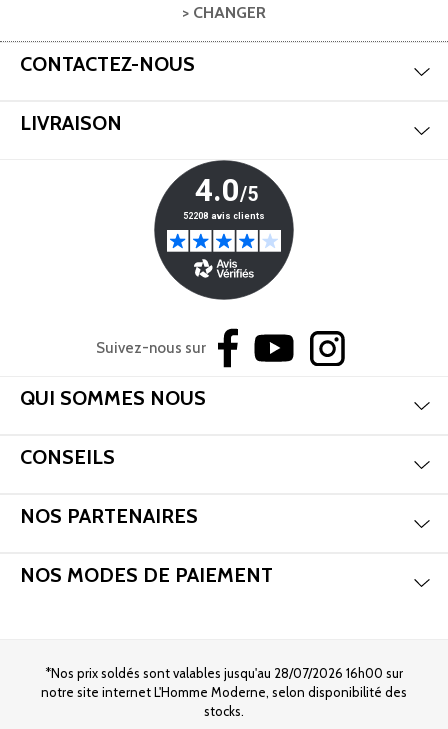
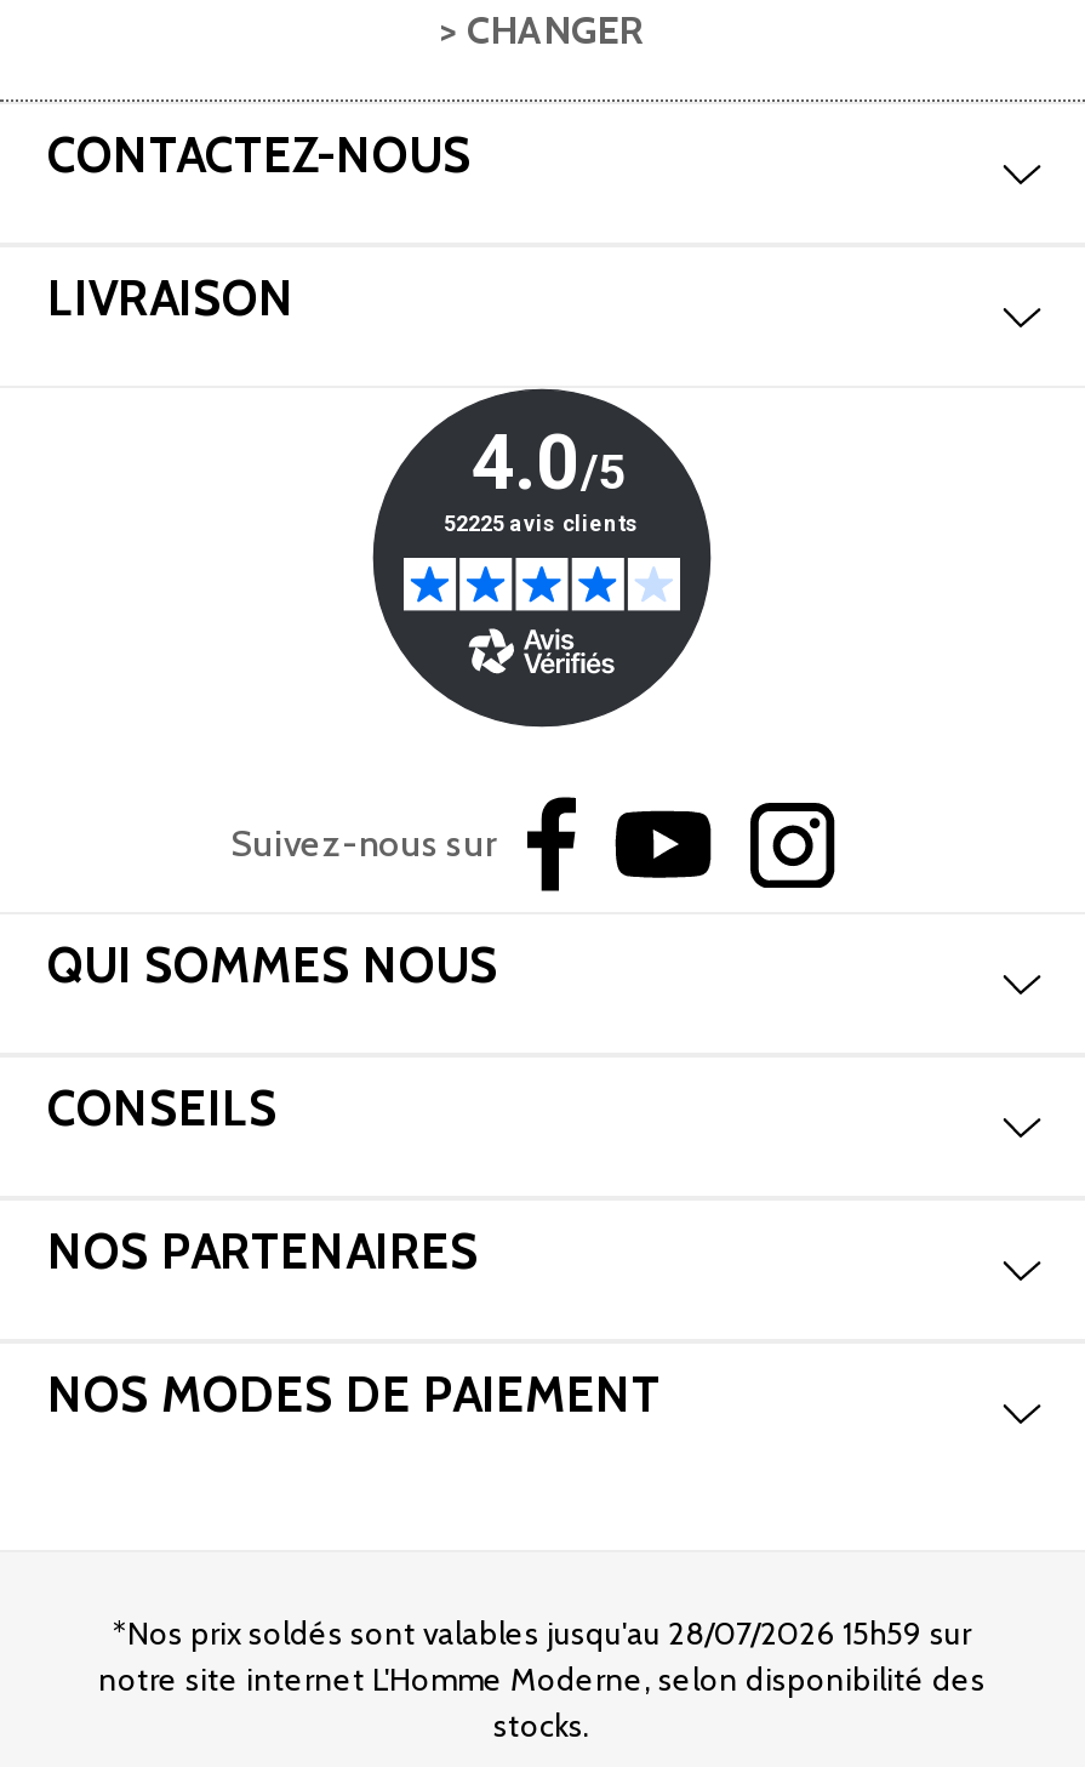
[45,665,403,681] *Nos prix soldés sont valables jusqu'au 28/07/2026 16h00 sur -> [113,1614,971,1653] *Nos prix soldés sont valables jusqu'au 28/07/2026 15h59 sur

